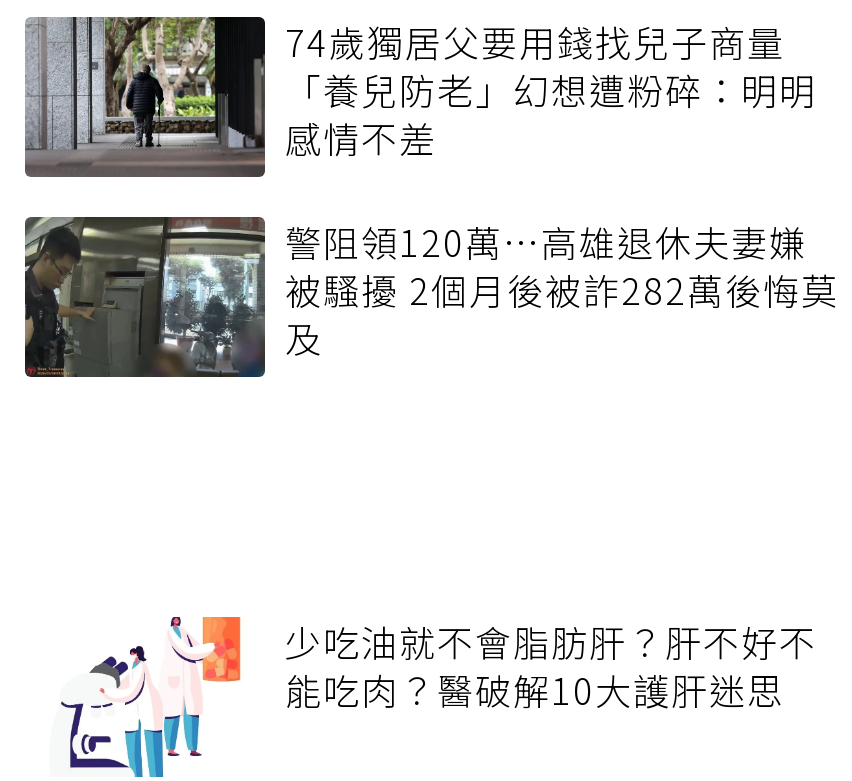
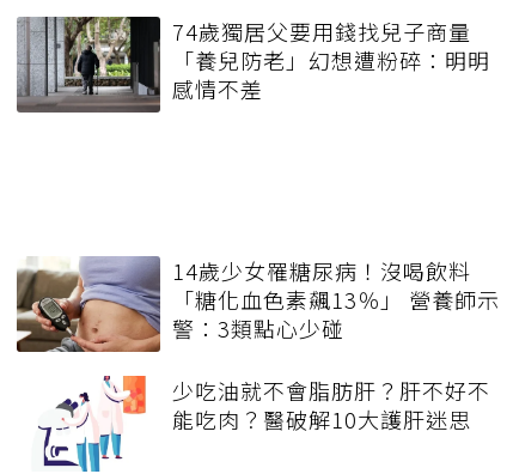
none -> [16,255,155,353] [image]
[23,214,257,380] [image] -> none
[285,216,839,364] 警阻領120萬…高雄退休夫妻嫌 | 被騷擾 2個月後被詐282萬後悔莫 | 及 -> [172,255,500,344] 14歲少女罹糖尿病！沒喝飲料 | 「糖化血色素飆13％」 營養師示 | 警：3類點心少碰

